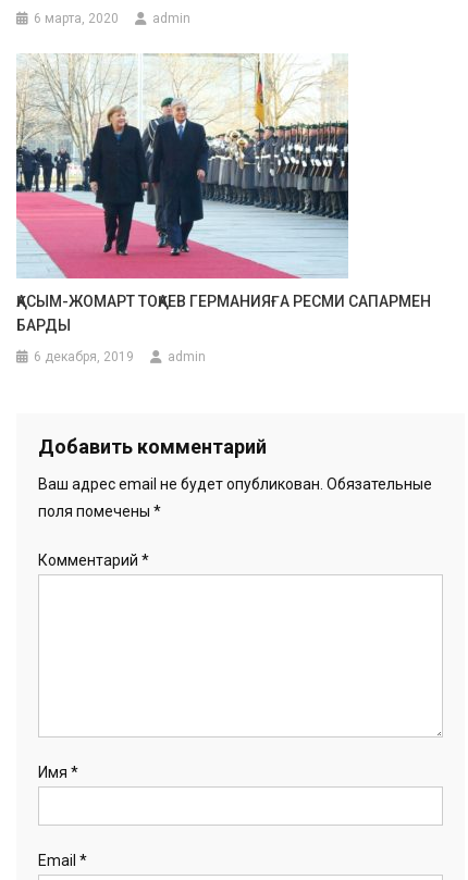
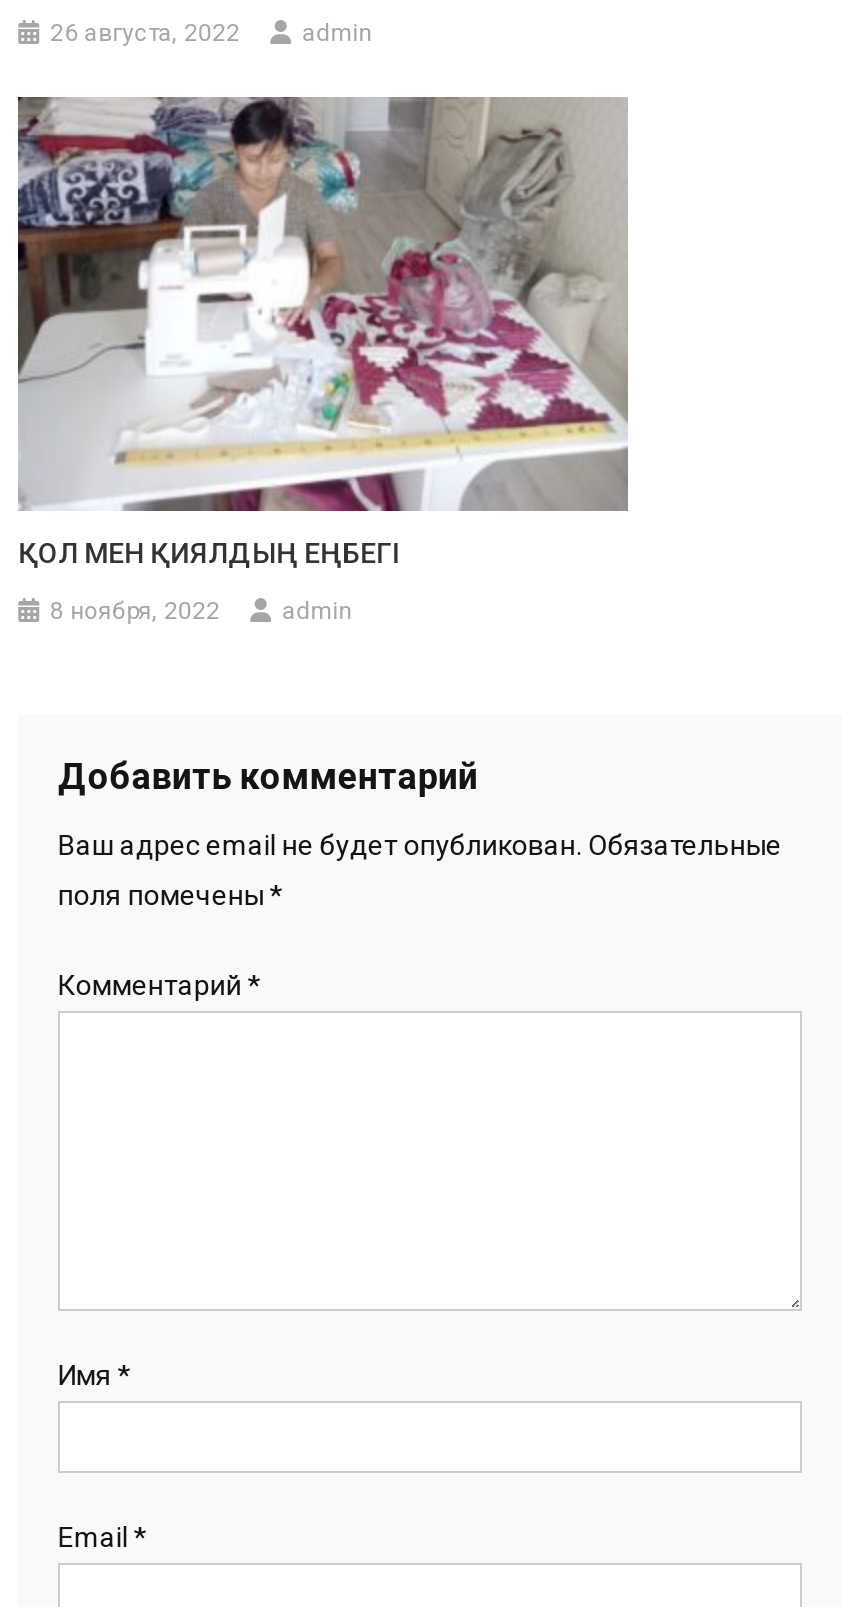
[34,10,119,26] 6 марта, 2020 -> [50,18,240,46] 26 августа, 2022
[15,54,431,334] [image] | ҚАСЫМ-ЖОМАРТ ТОҚАЕВ ГЕРМАНИЯҒА РЕСМИ САПАРМЕН | БАРДЫ -> [16,95,628,568] [image] | ҚОЛ МЕН ҚИЯЛДЫҢ ЕҢБЕГІ
[34,349,134,364] 6 декабря, 2019 -> [50,596,220,624] 8 ноября, 2022

